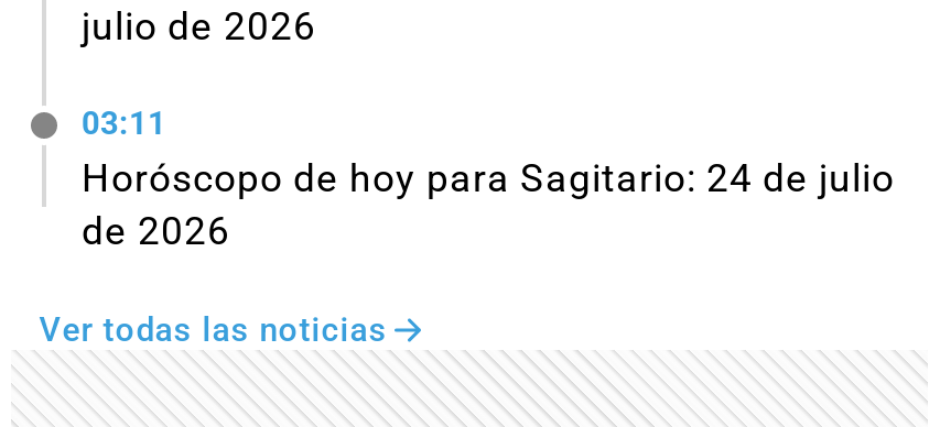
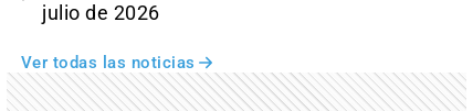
[82,105,895,252] 03:11 | Horóscopo de hoy para Sagitario: 24 de julio | de 2026 -> none

